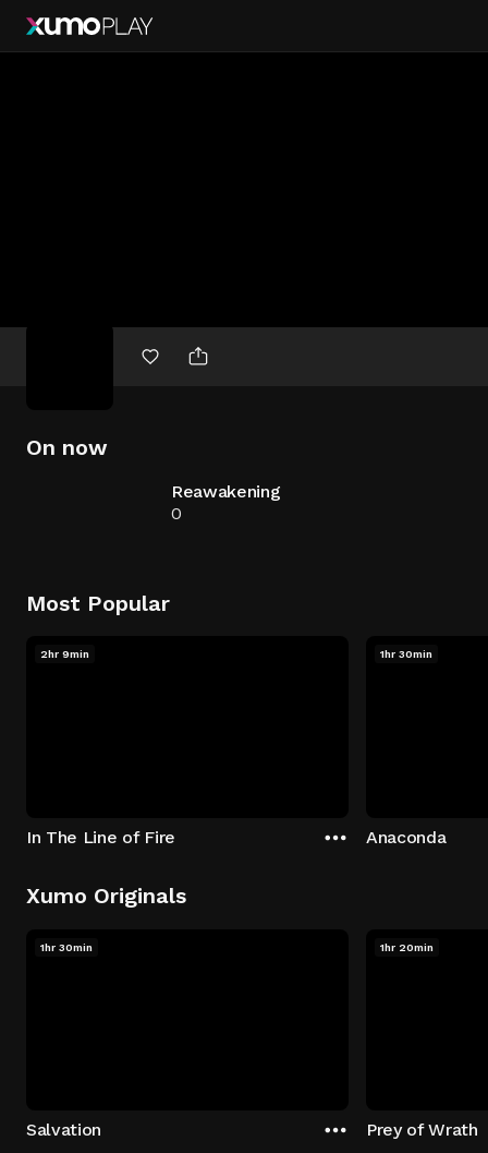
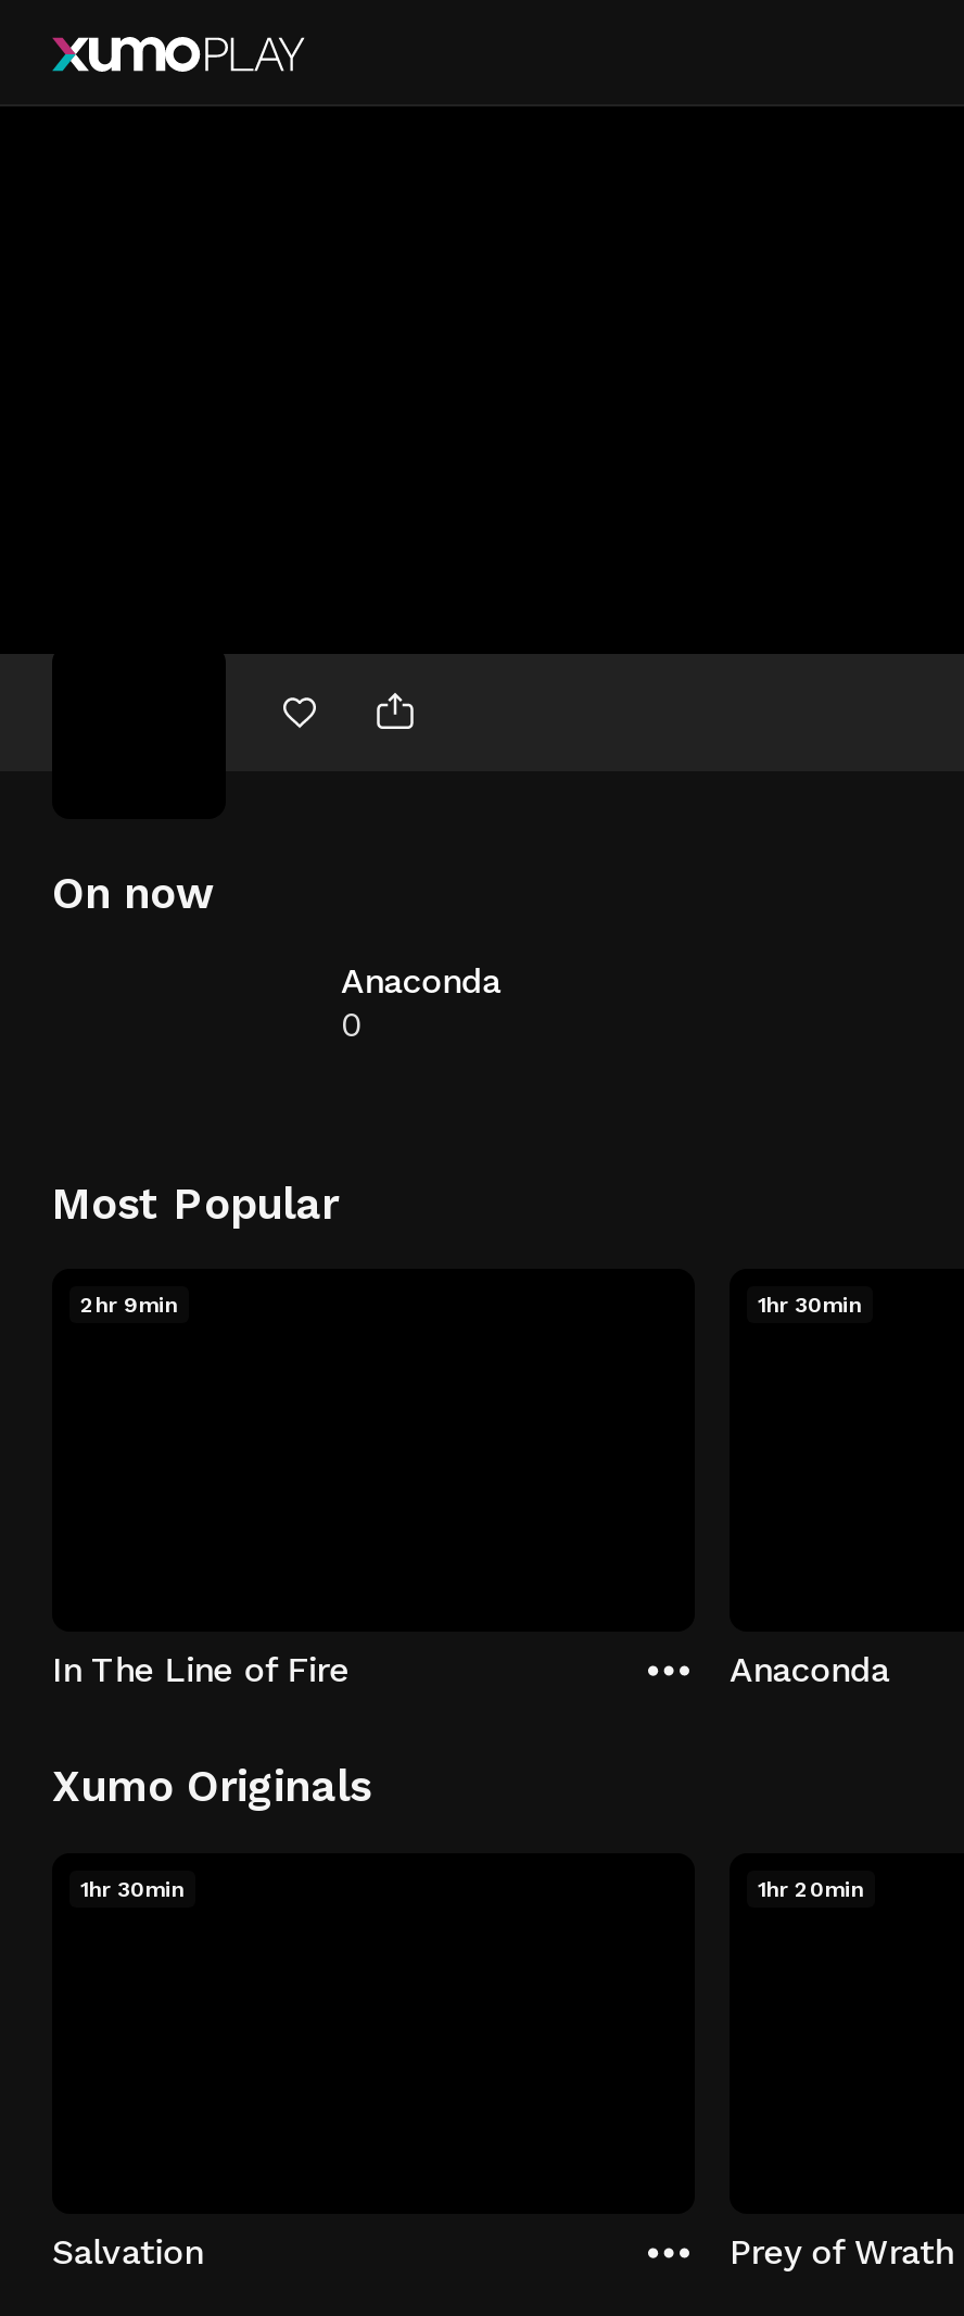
[171,481,280,502] Reawakening -> [341,960,500,1002] Anaconda

